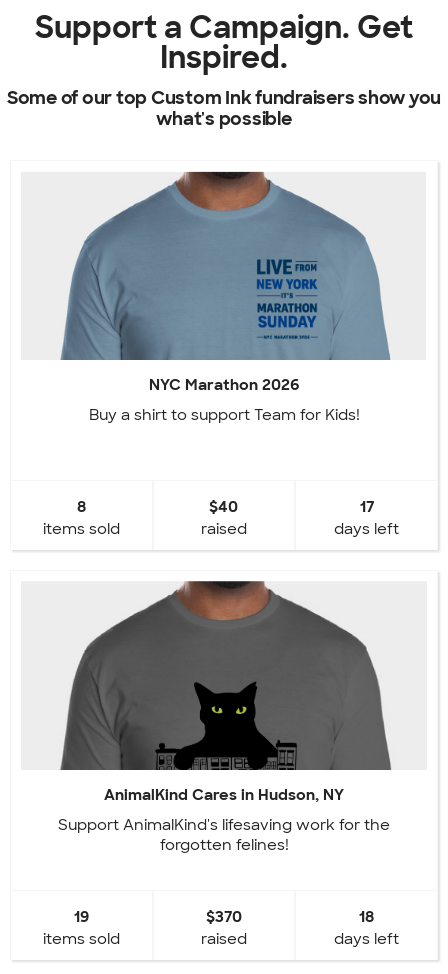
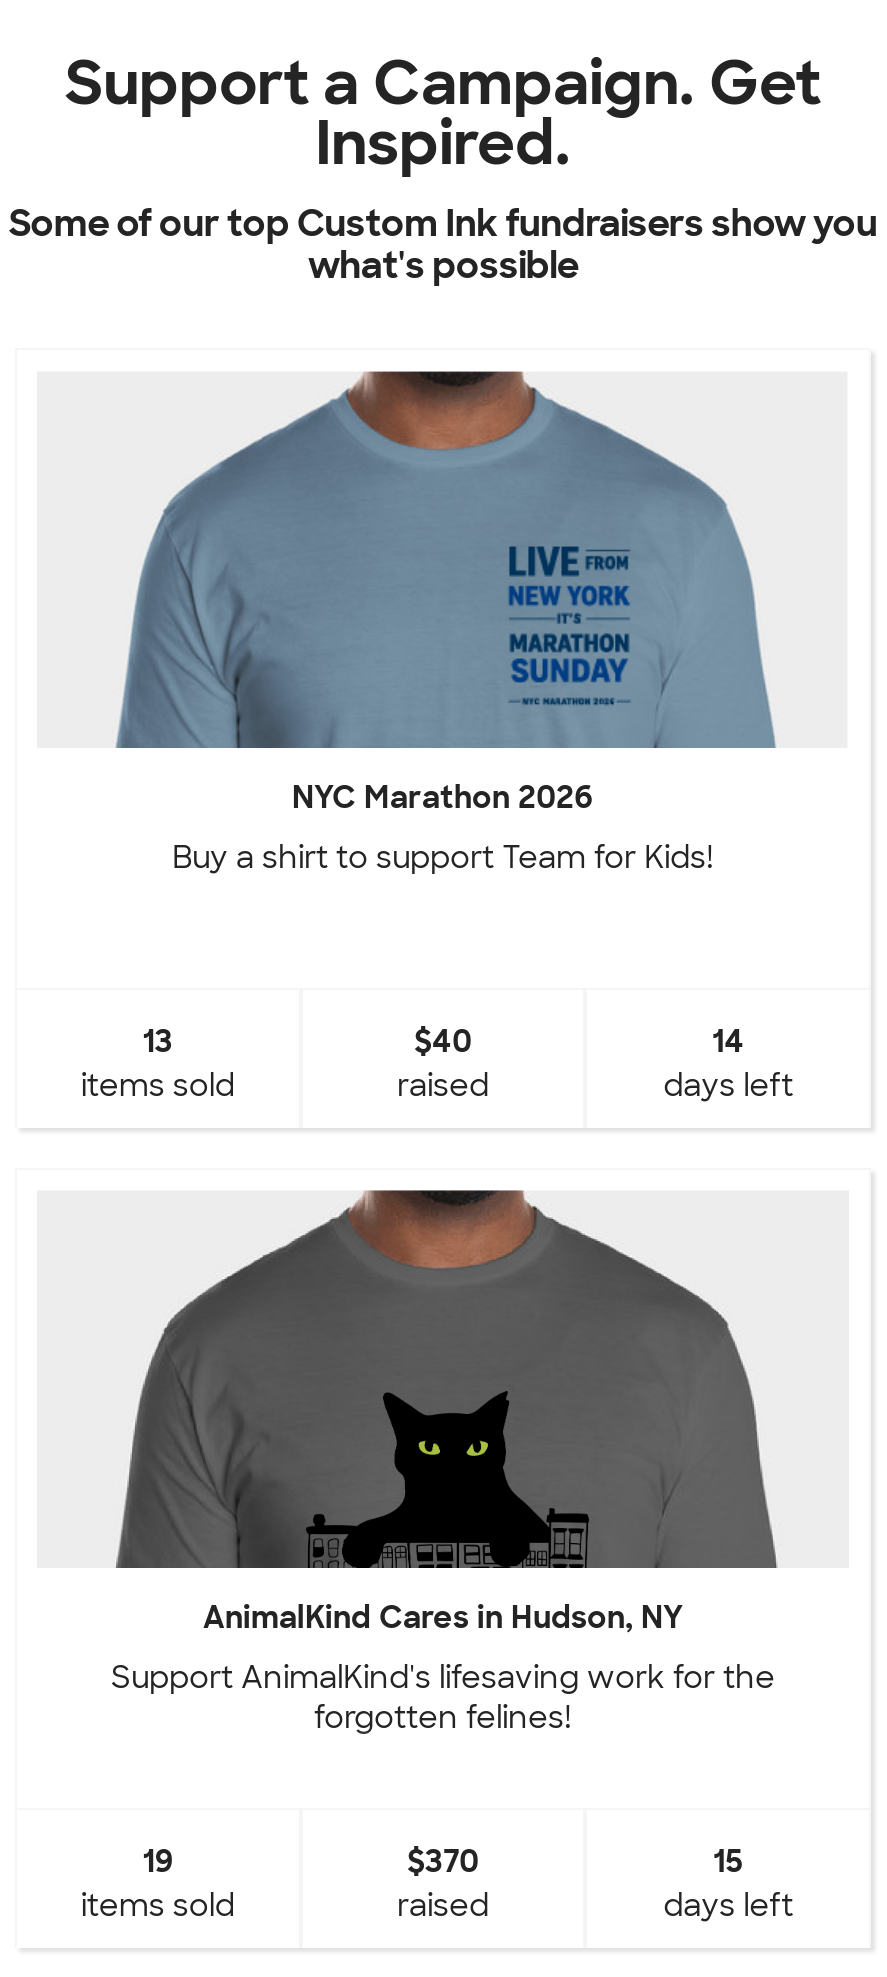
[77,497,86,517] 8 -> [143,1021,173,1061] 13
[360,497,374,517] 17 -> [712,1021,744,1061] 14
[359,907,374,927] 18 -> [713,1841,743,1881] 15

